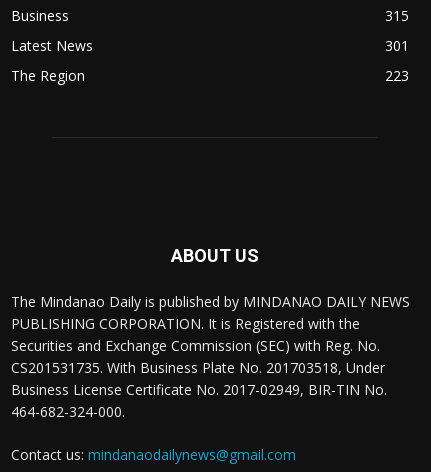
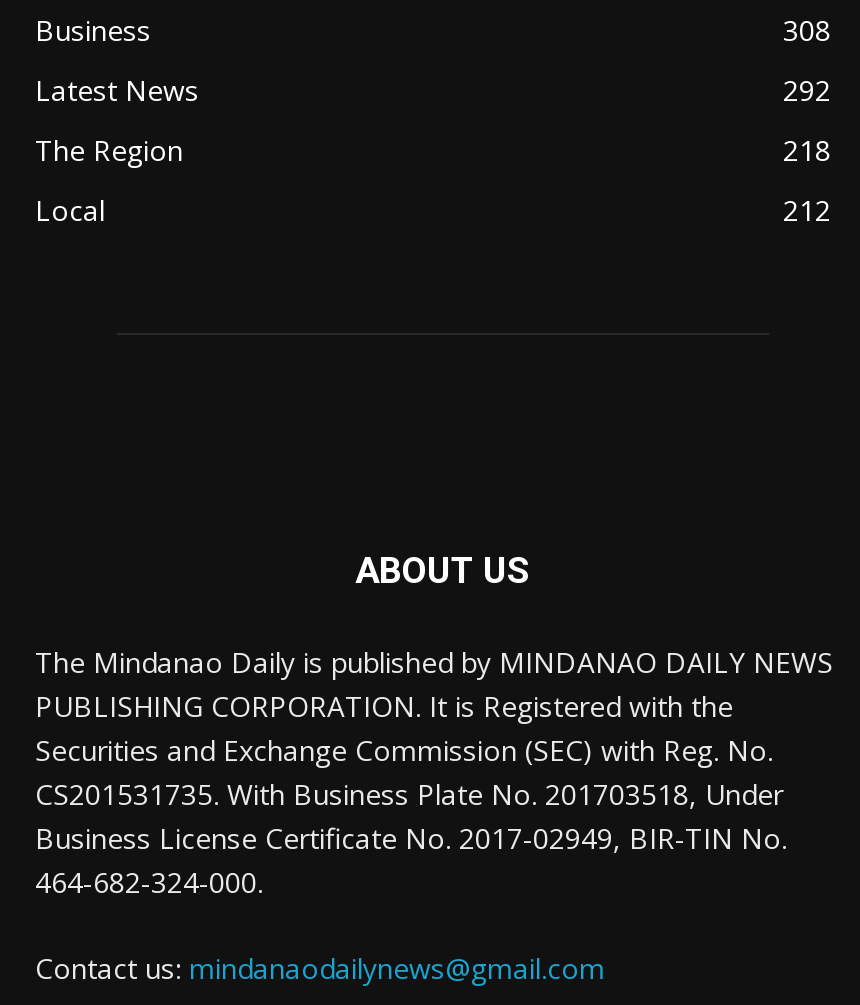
[385,6,409,25] 315 -> [783,10,831,48] 308
[385,36,409,55] 301 -> [783,70,831,108] 292
[385,66,409,85] 223 -> [35,130,831,228] 218 | Local | 212

